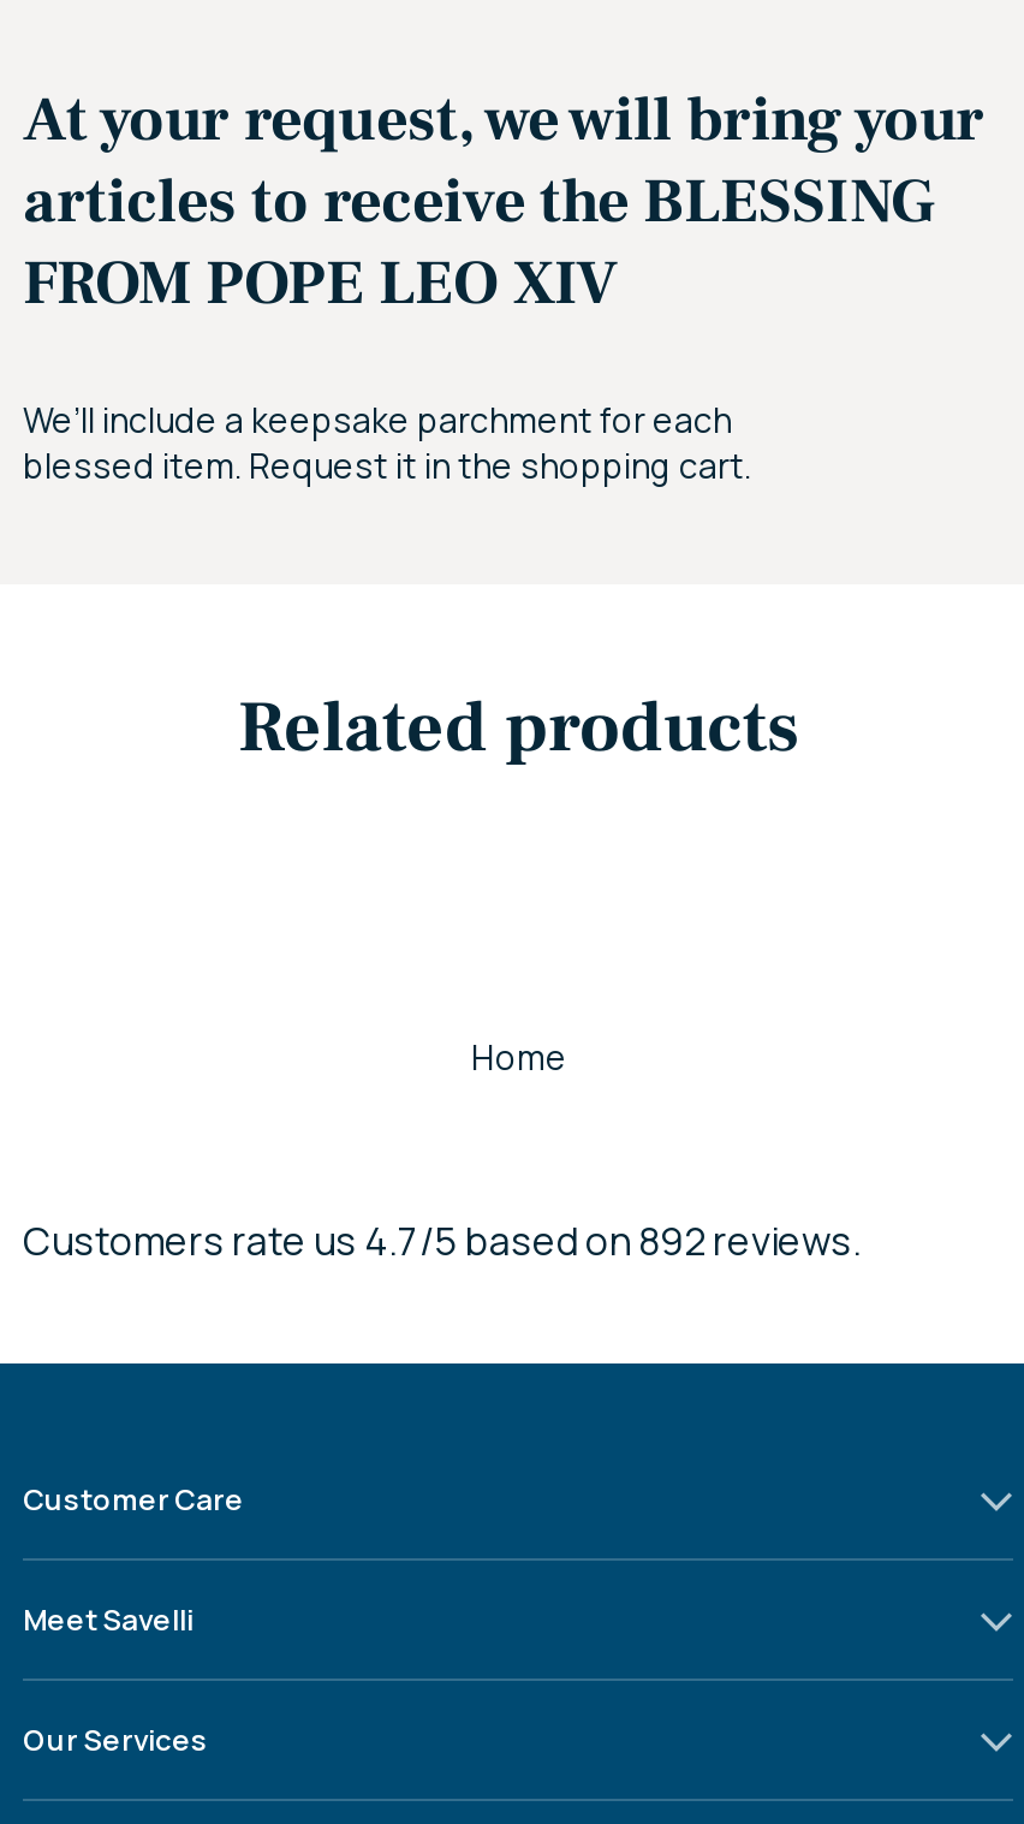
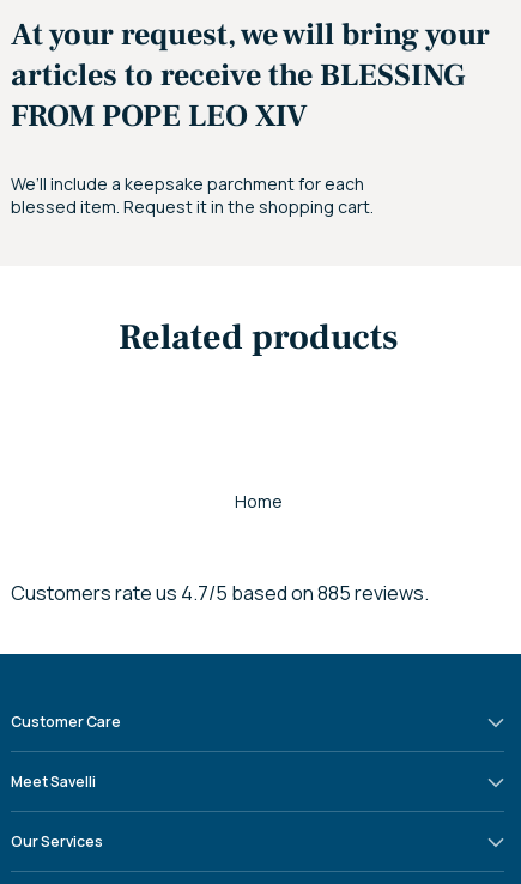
[23,1215,862,1268] Customers rate us 4.7/5 based on 892 reviews. -> [11,579,429,606] Customers rate us 4.7/5 based on 885 reviews.

